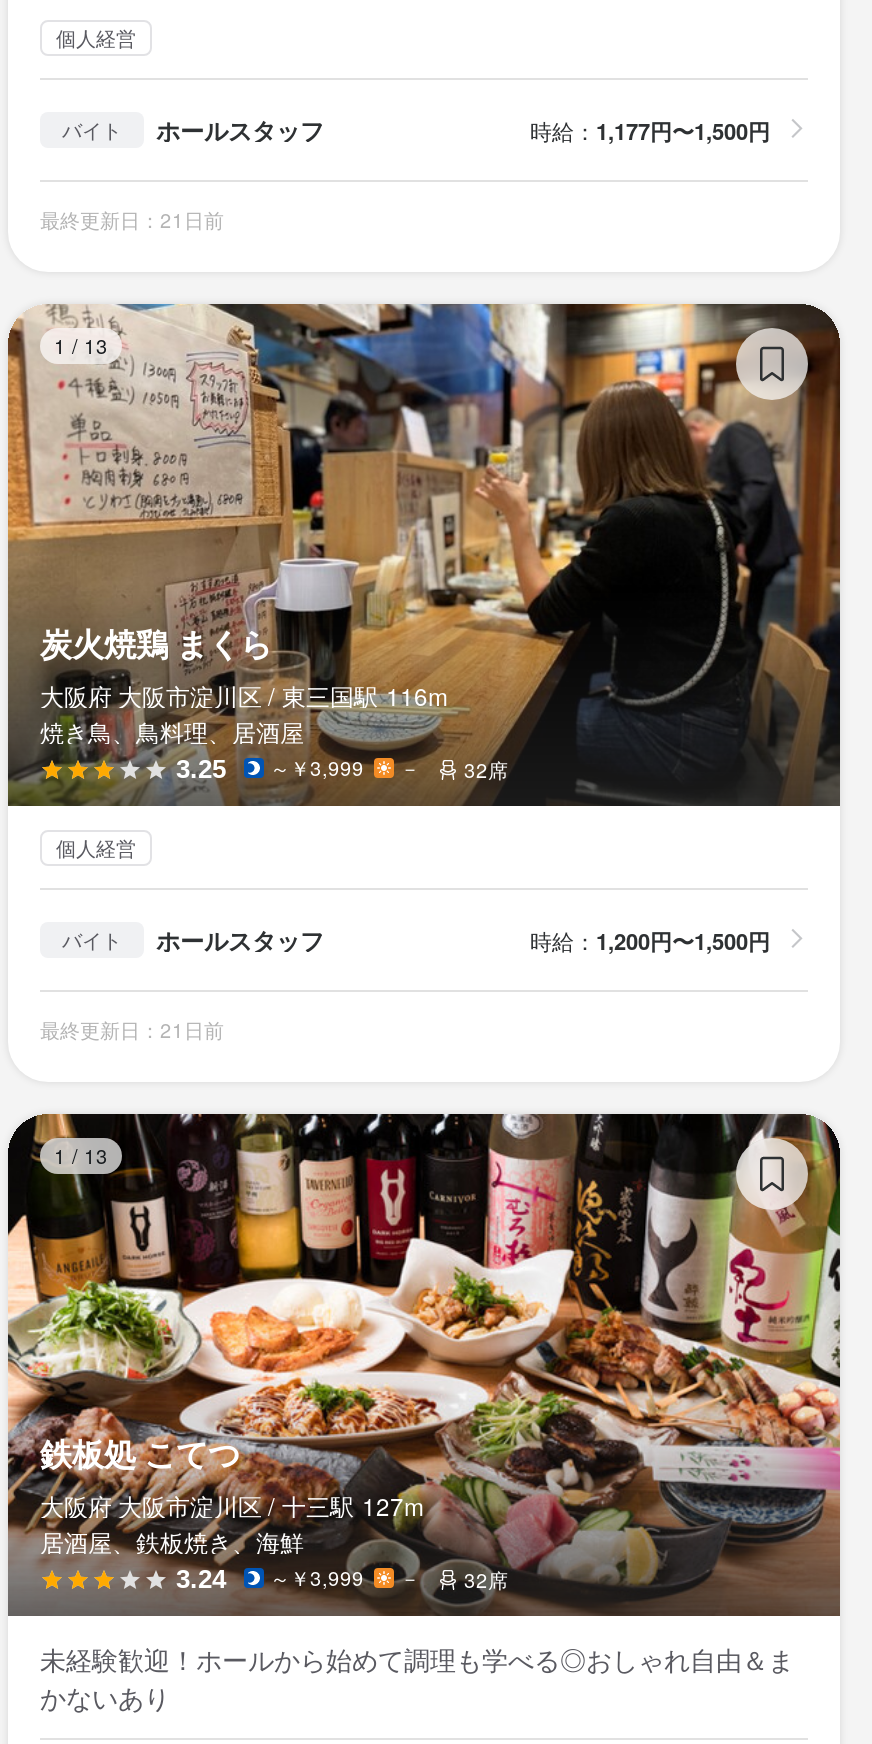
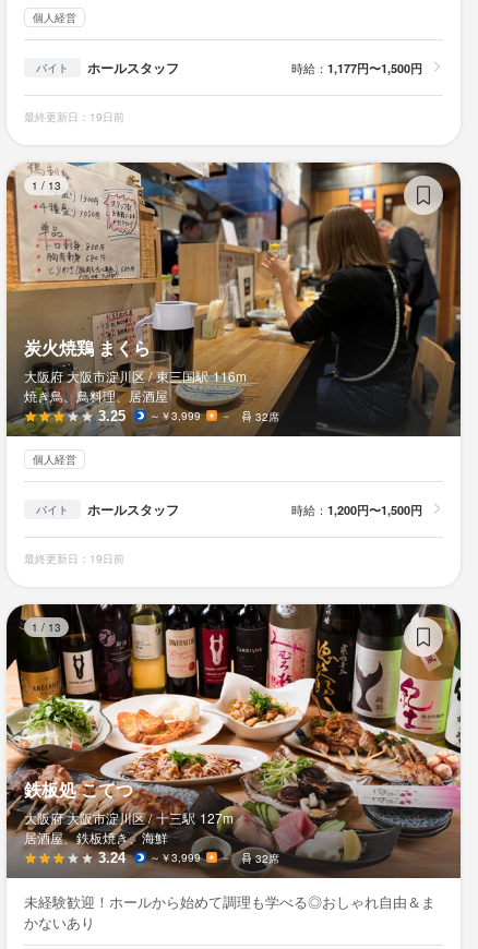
[40,207,224,235] 最終更新日：21日前 -> [24,109,124,125] 最終更新日：19日前
[40,1016,224,1044] 最終更新日：21日前 -> [24,551,124,566] 最終更新日：19日前

